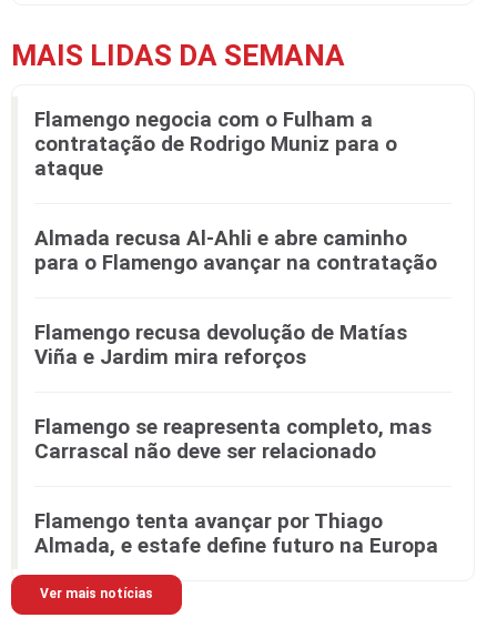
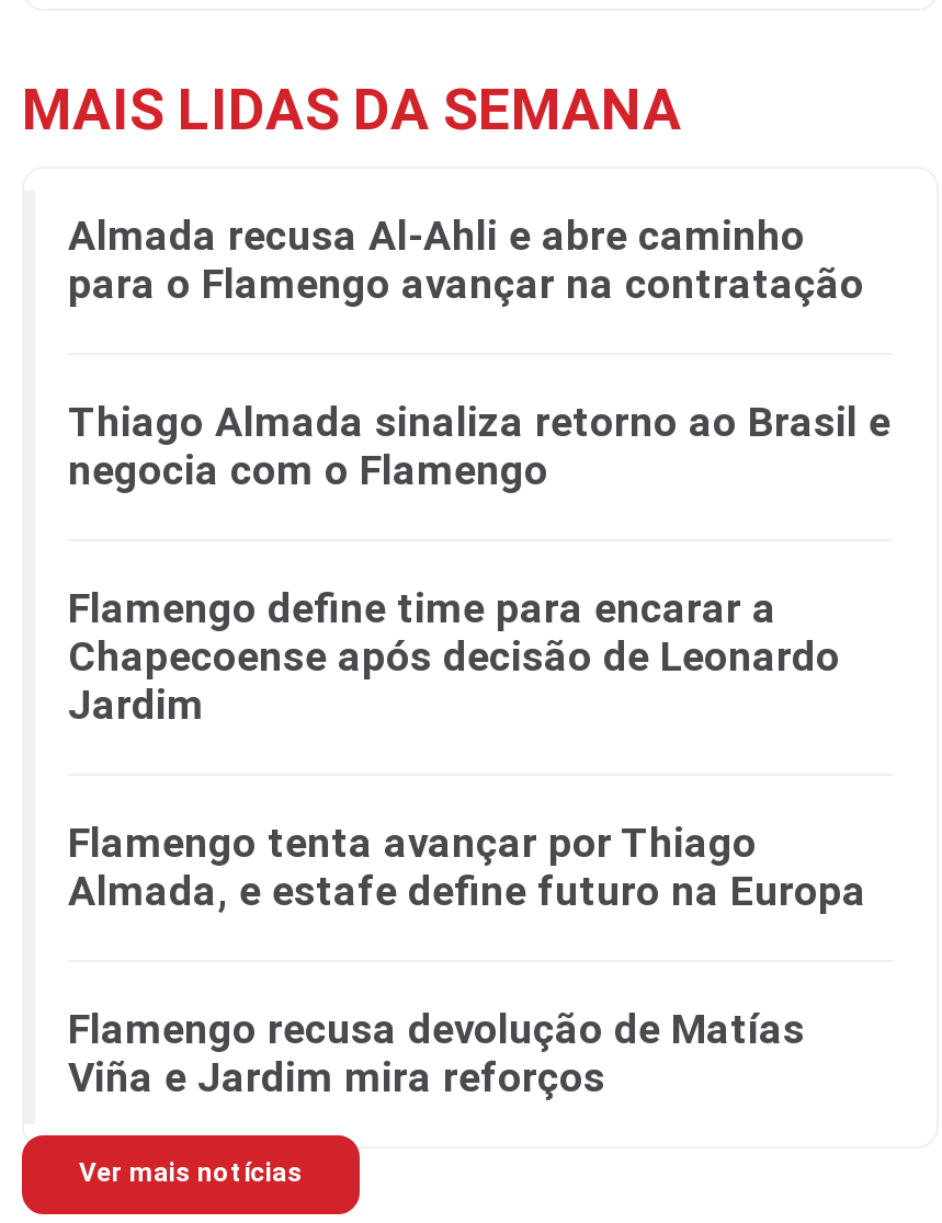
[34,108,397,181] Flamengo negocia com o Fulham a | contratação de Rodrigo Muniz para o | ataque -> none
moved [34,227,437,275] -> [68,213,864,309]: Almada recusa Al-Ahli e abre caminho | para o Flamengo avançar na contratação
none -> [68,399,890,730] Thiago Almada sinaliza retorno ao Brasil e | negocia com o Flamengo | Flamengo define time para encarar a | Chapecoense após decisão de Leonardo | Jardim
moved [34,321,407,370] -> [68,1006,805,1103]: Flamengo recusa devolução de Matías | Viña e Jardim mira reforços
[34,415,432,464] Flamengo se reapresenta completo, mas | Carrascal não deve ser relacionado -> none
moved [34,510,438,558] -> [68,820,866,917]: Flamengo tenta avançar por Thiago | Almada, e estafe define futuro na Europa

